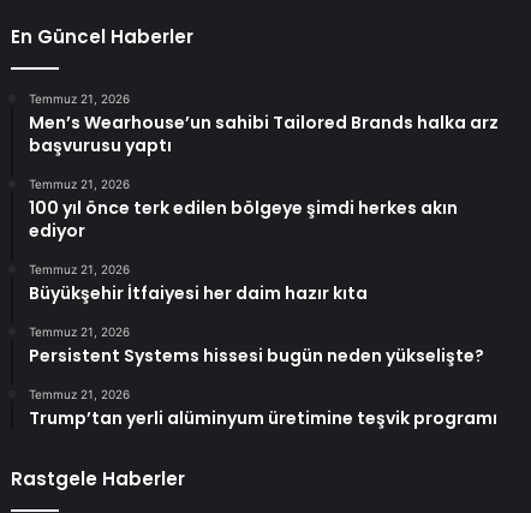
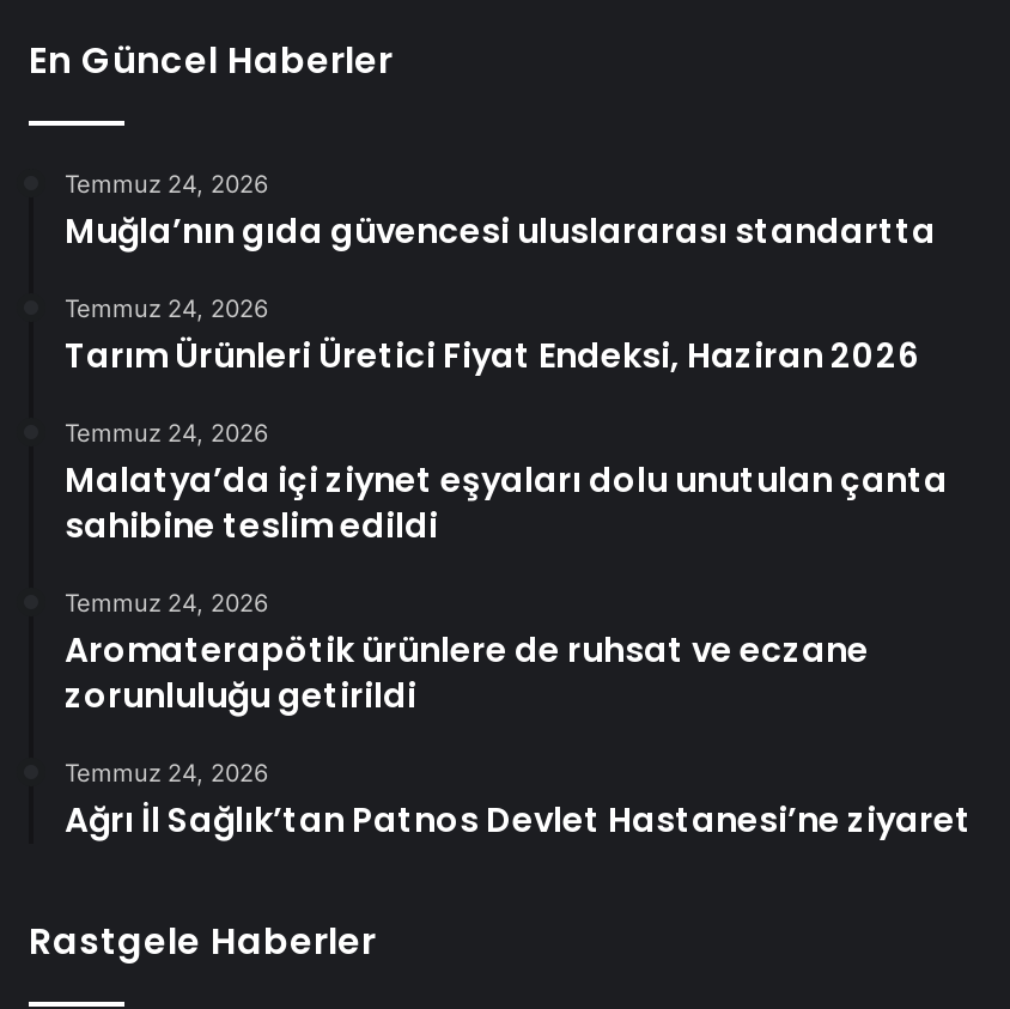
[29,91,499,157] Temmuz 21, 2026 | Men’s Wearhouse’un sahibi Tailored Brands halka arz | başvurusu yaptı -> [65,168,936,254] Temmuz 24, 2026 | Muğla’nın gıda güvencesi uluslararası standartta
[29,176,458,242] Temmuz 21, 2026 | 100 yıl önce terk edilen bölgeye şimdi herkes akın | ediyor -> [65,292,919,378] Temmuz 24, 2026 | Tarım Ürünleri Üretici Fiyat Endeksi, Haziran 2026
[29,261,368,305] Temmuz 21, 2026 | Büyükşehir İtfaiyesi her daim hazır kıta -> [65,417,948,548] Temmuz 24, 2026 | Malatya’da içi ziynet eşyaları dolu unutulan çanta | sahibine teslim edildi
[29,324,484,367] Temmuz 21, 2026 | Persistent Systems hissesi bugün neden yükselişte? -> [65,586,869,718] Temmuz 24, 2026 | Aromaterapötik ürünlere de ruhsat ve eczane | zorunluluğu getirildi
[29,386,497,430] Temmuz 21, 2026 | Trump’tan yerli alüminyum üretimine teşvik programı -> [65,756,972,843] Temmuz 24, 2026 | Ağrı İl Sağlık’tan Patnos Devlet Hastanesi’ne ziyaret

